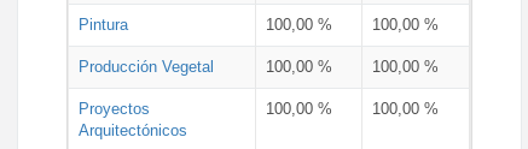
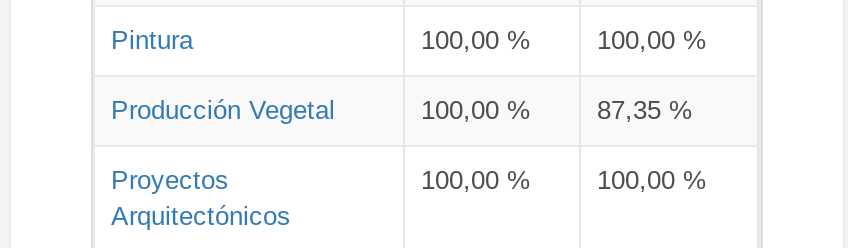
[372,57,439,75] 100,00 % -> [597,94,693,124] 87,35 %

